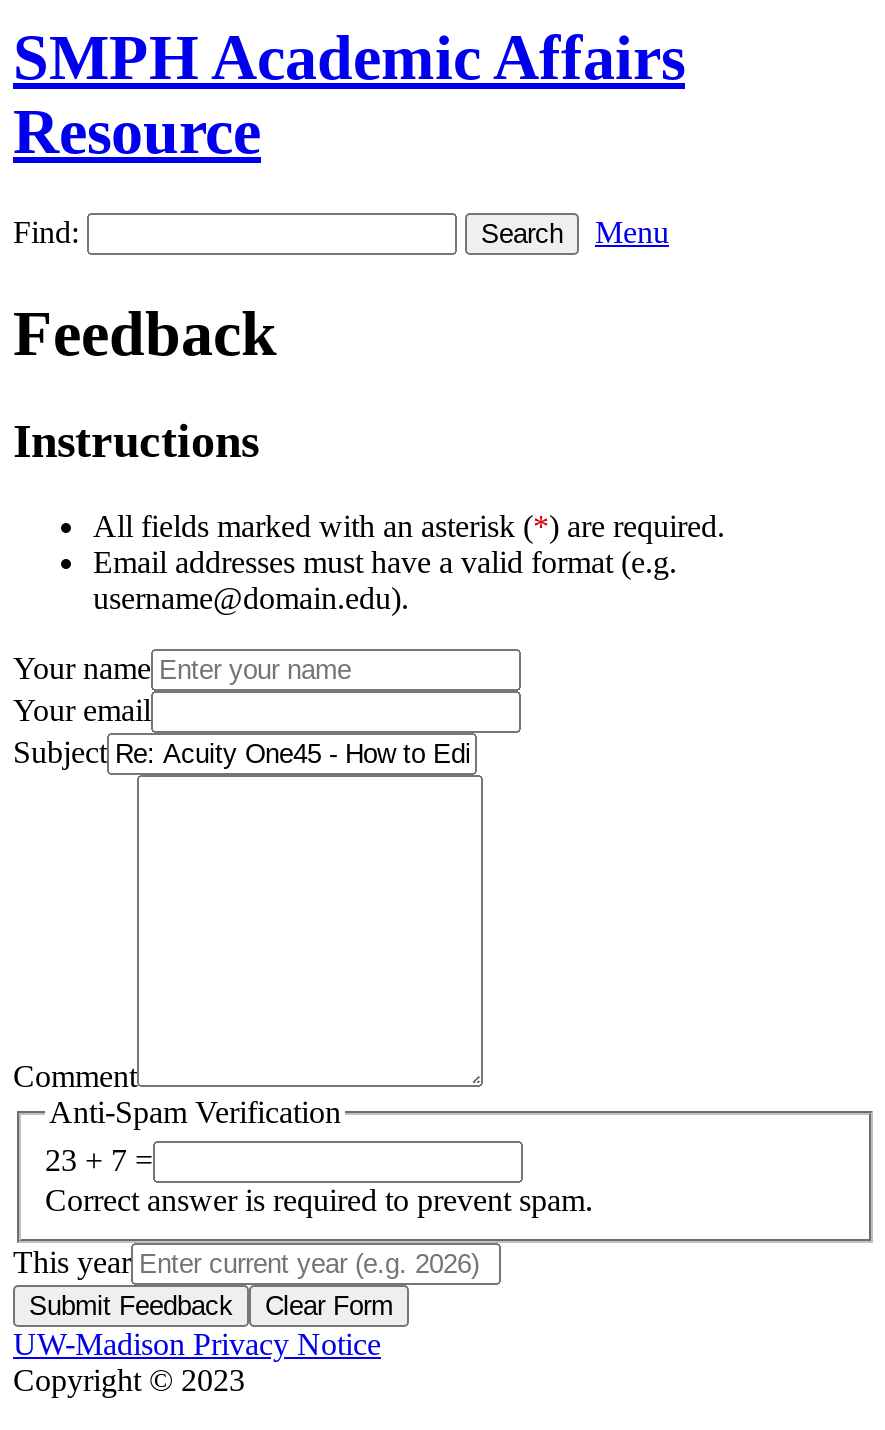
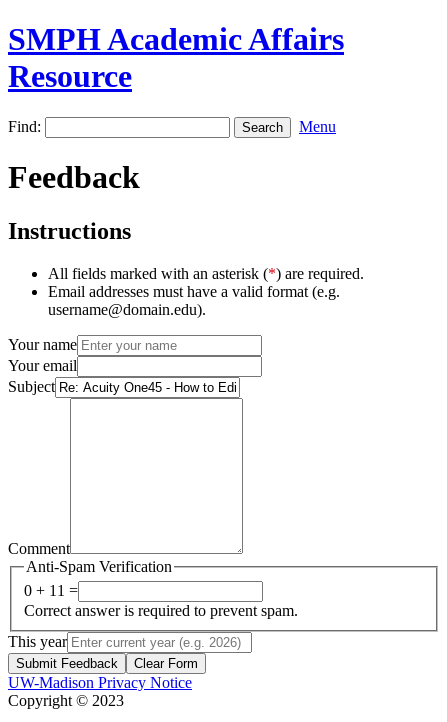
[45,1143,153,1177] 23 + 7 = -> [24,582,78,599] 0 + 11 =

